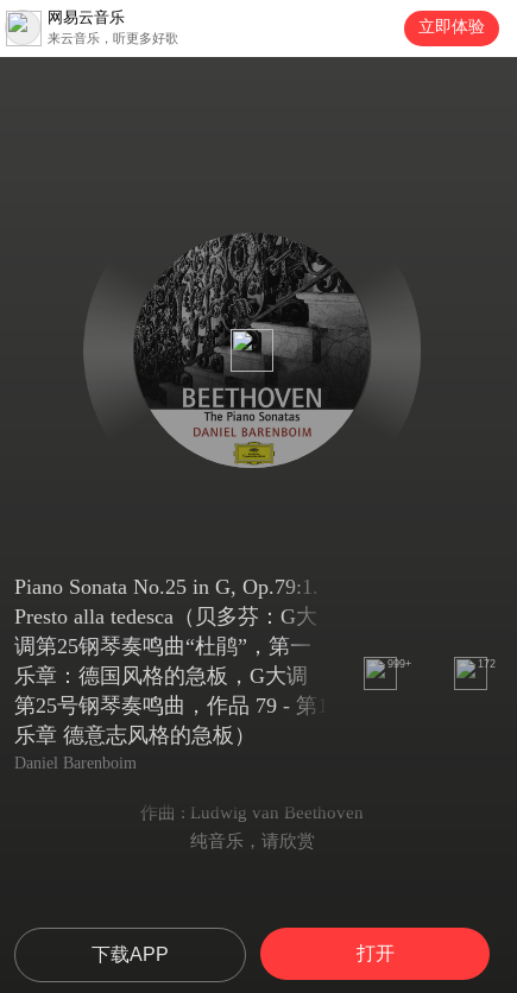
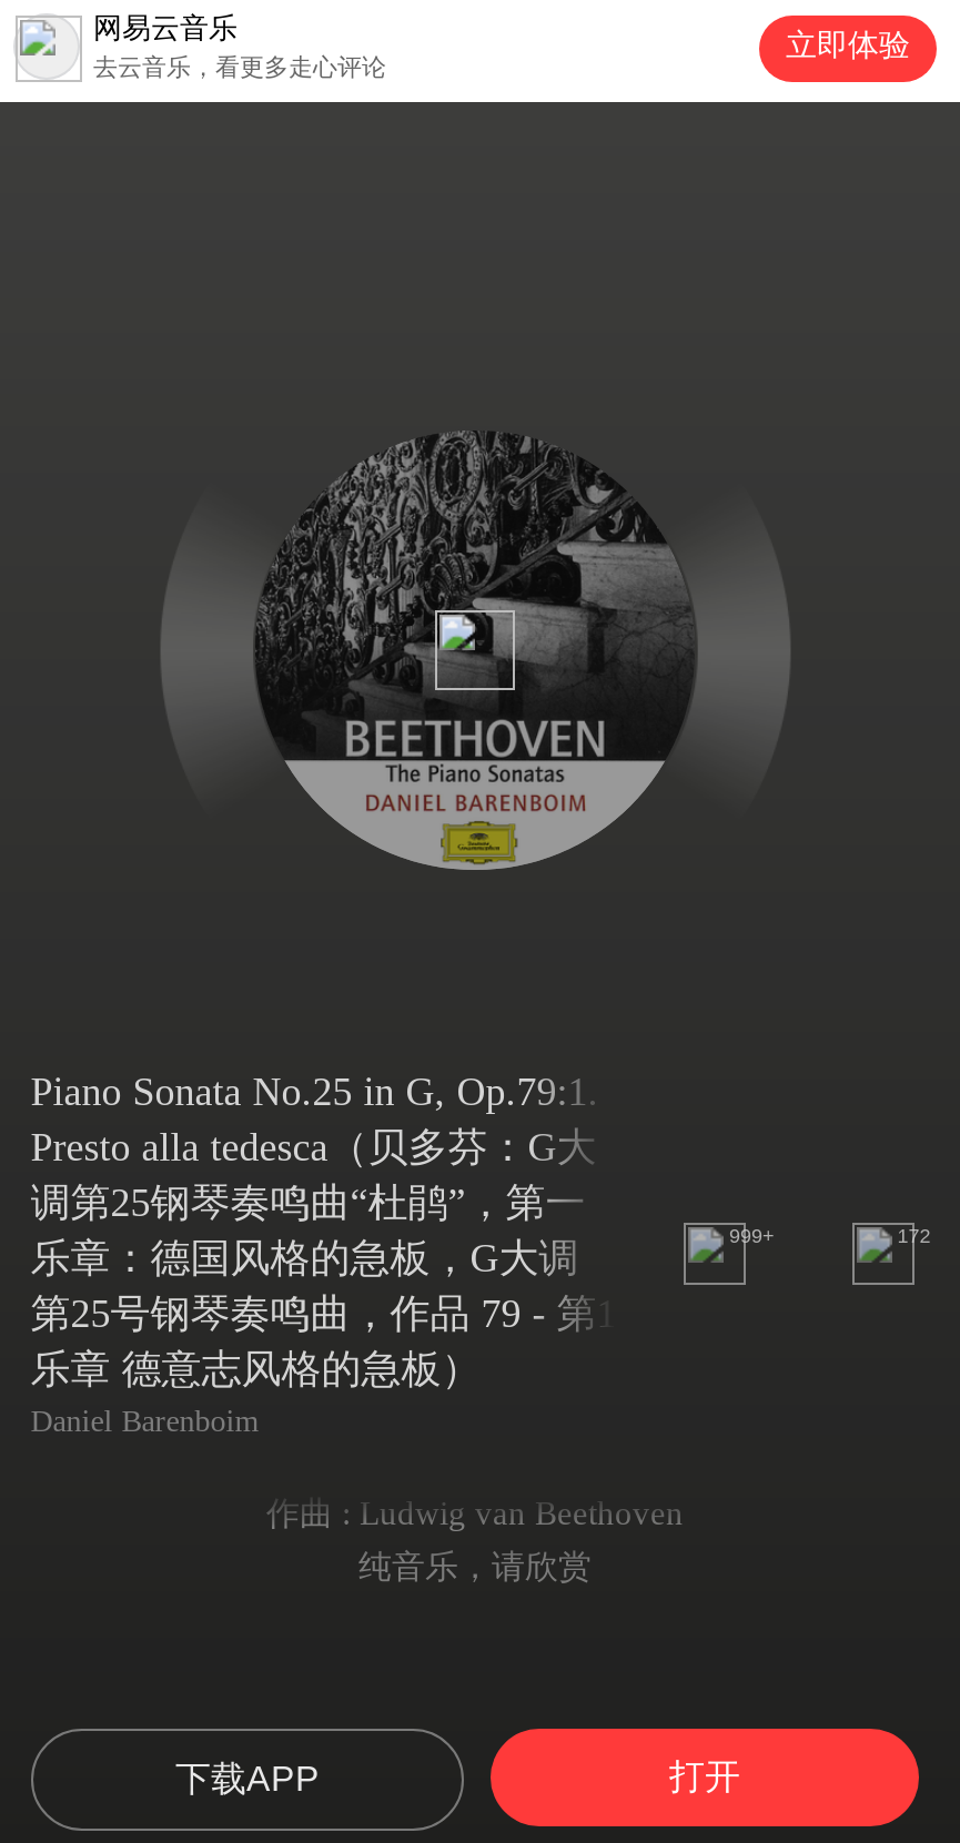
[48,31,178,45] 来云音乐，听更多好歌 -> [93,53,386,80] 去云音乐，看更多走心评论

